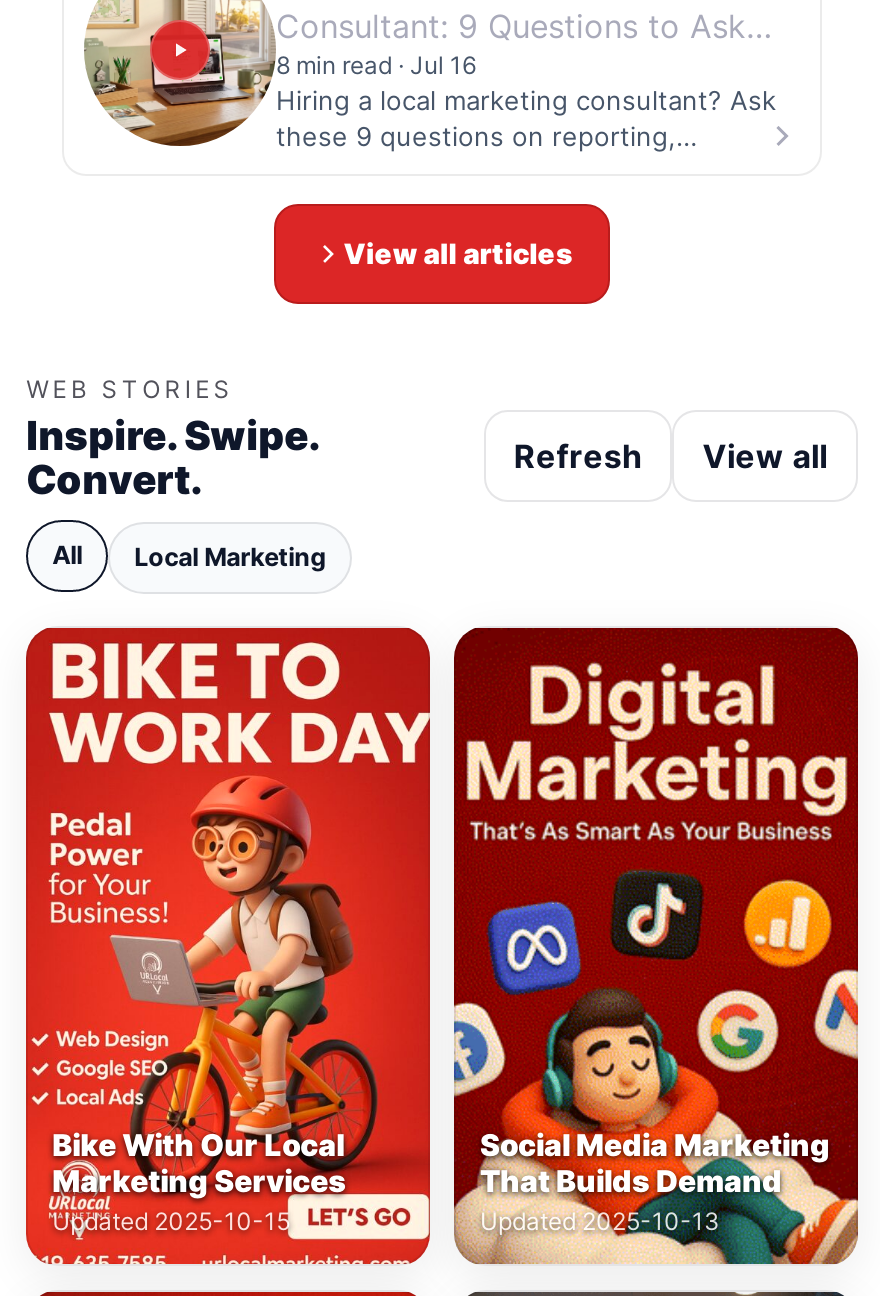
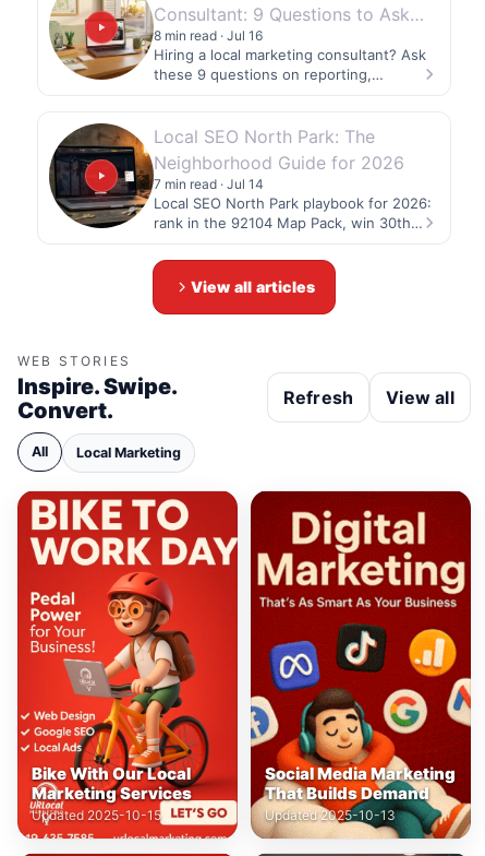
none -> [49,122,432,232] [image] | Local SEO North Park: The | Neighborhood Guide for 2026 | 7 min read · Jul 14 | Local SEO North Park playbook for 2026: | rank in the 92104 Map Pack, win 30th…

